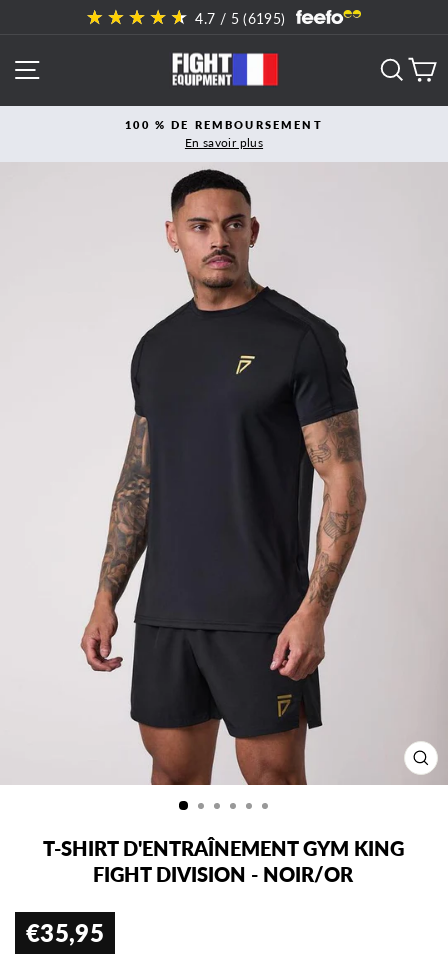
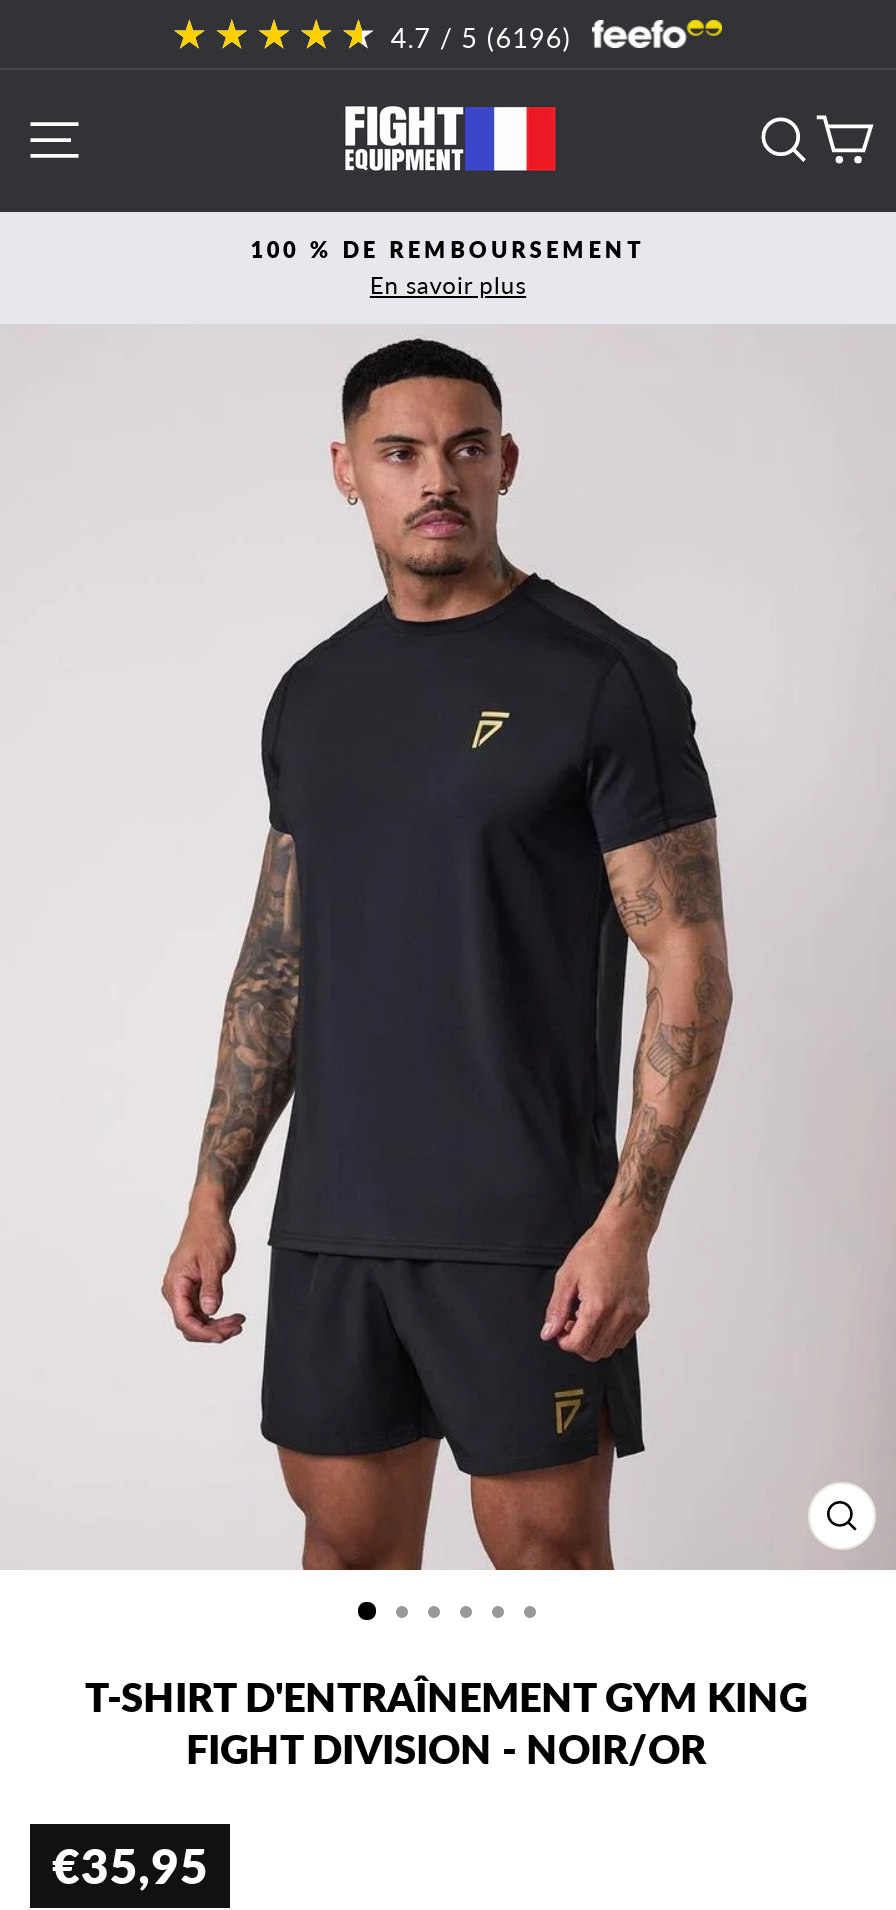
[195,11,286,27] 4.7 / 5 (6195) -> [391,22,571,54] 4.7 / 5 (6196)

